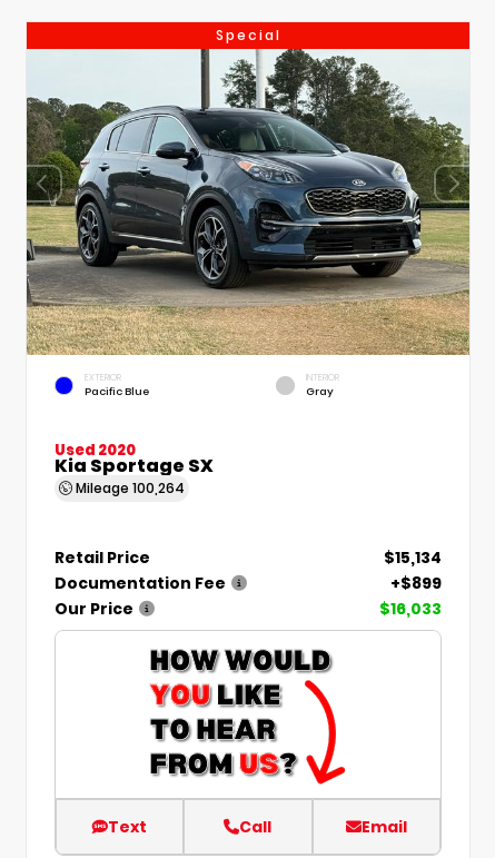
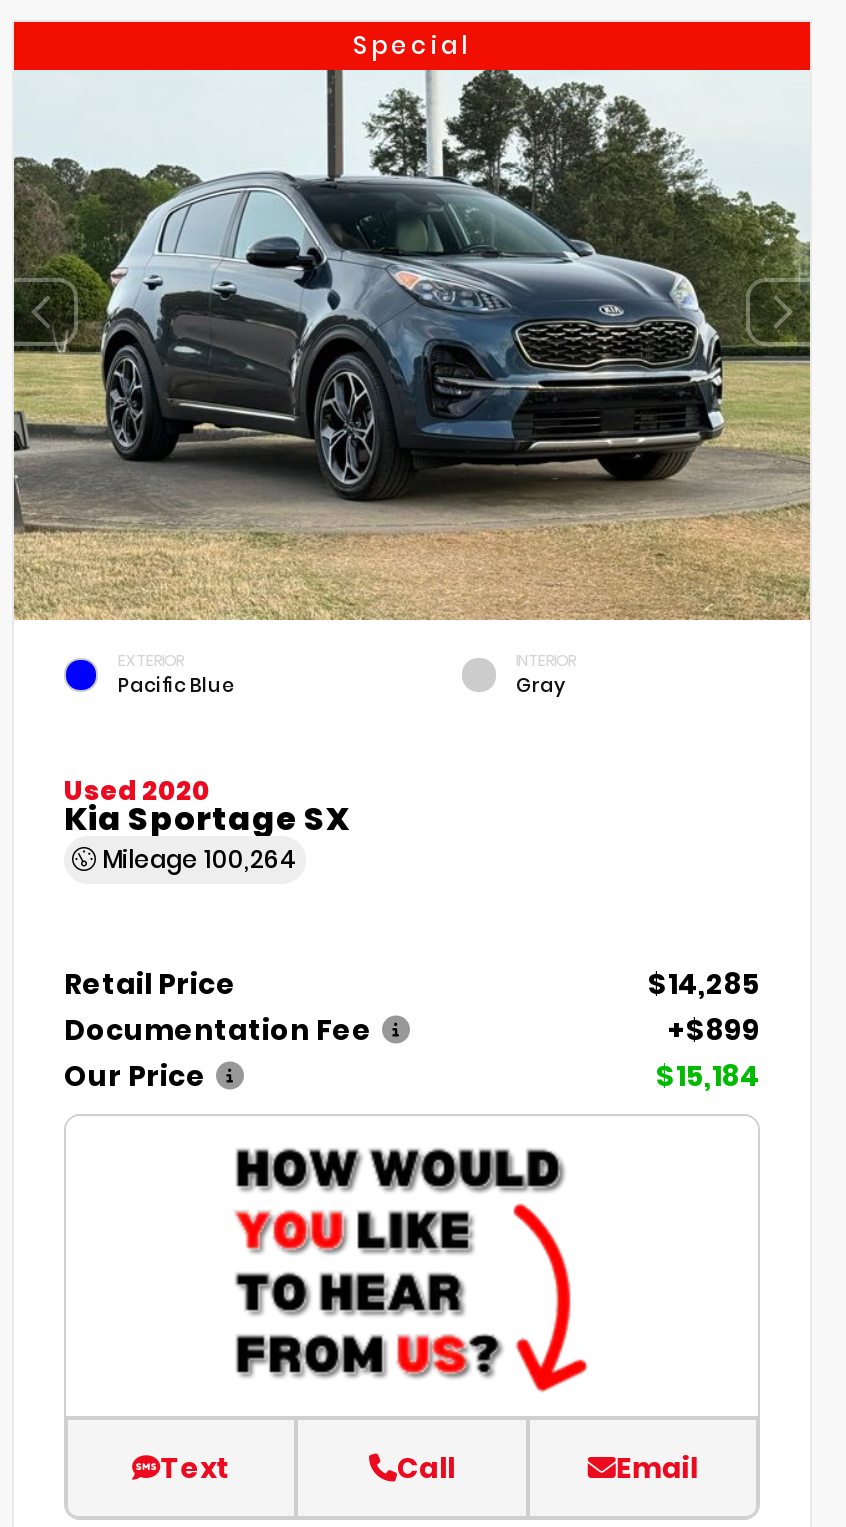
[384,545,442,568] $15,134 -> [648,962,760,1002] $14,285
[379,596,442,619] $16,033 -> [656,1054,760,1094] $15,184

